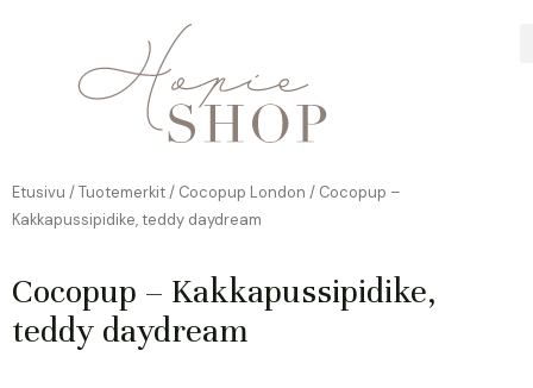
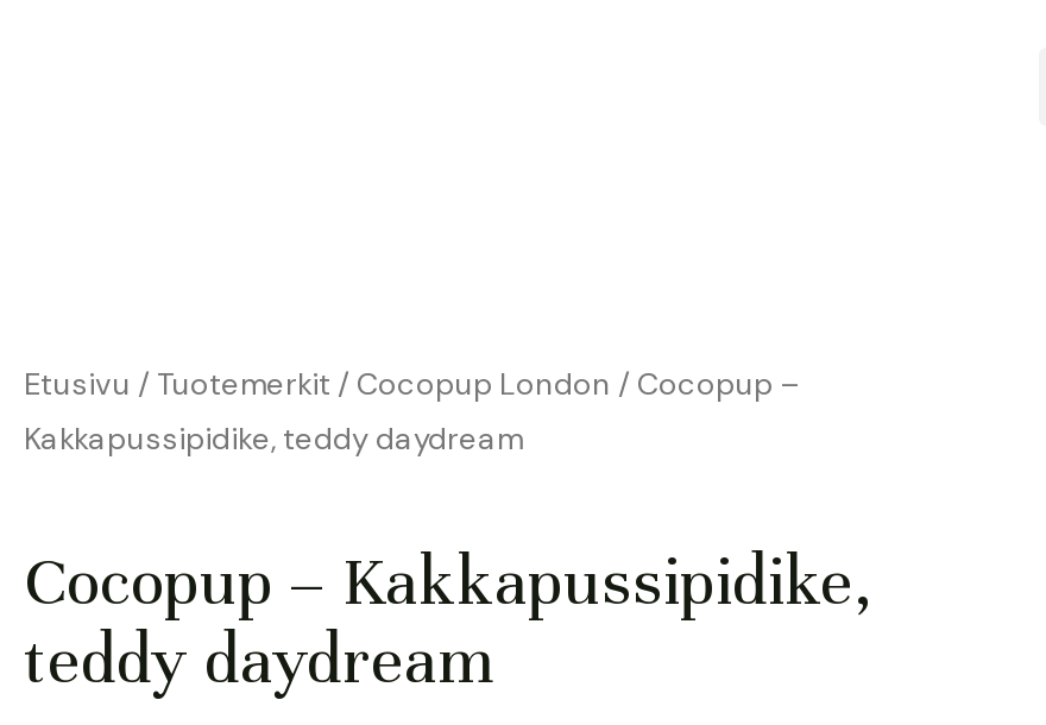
[77,23,327,144] [image] -> none

